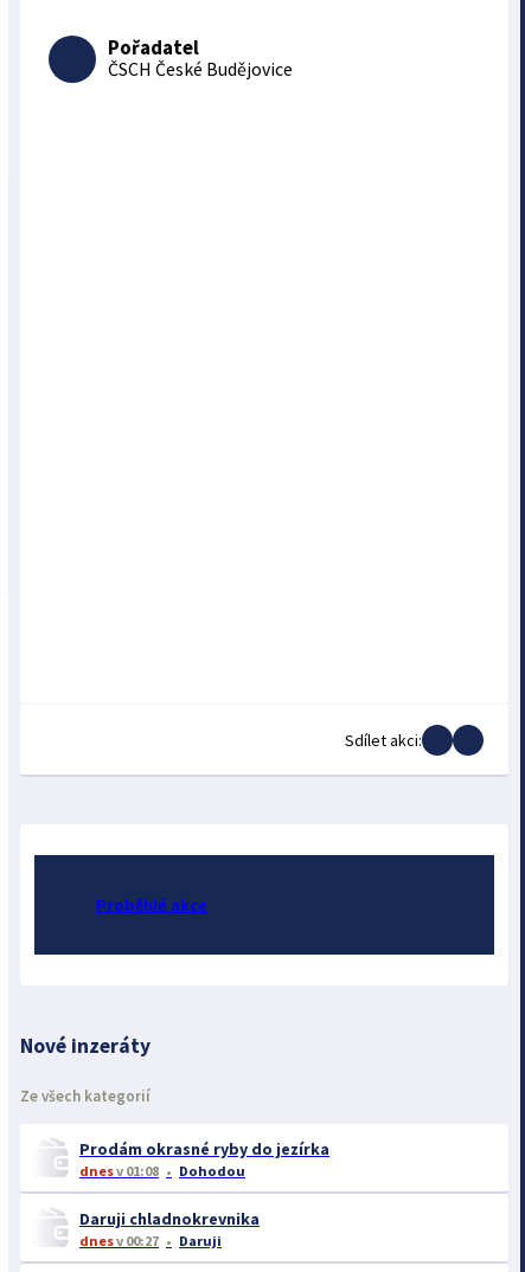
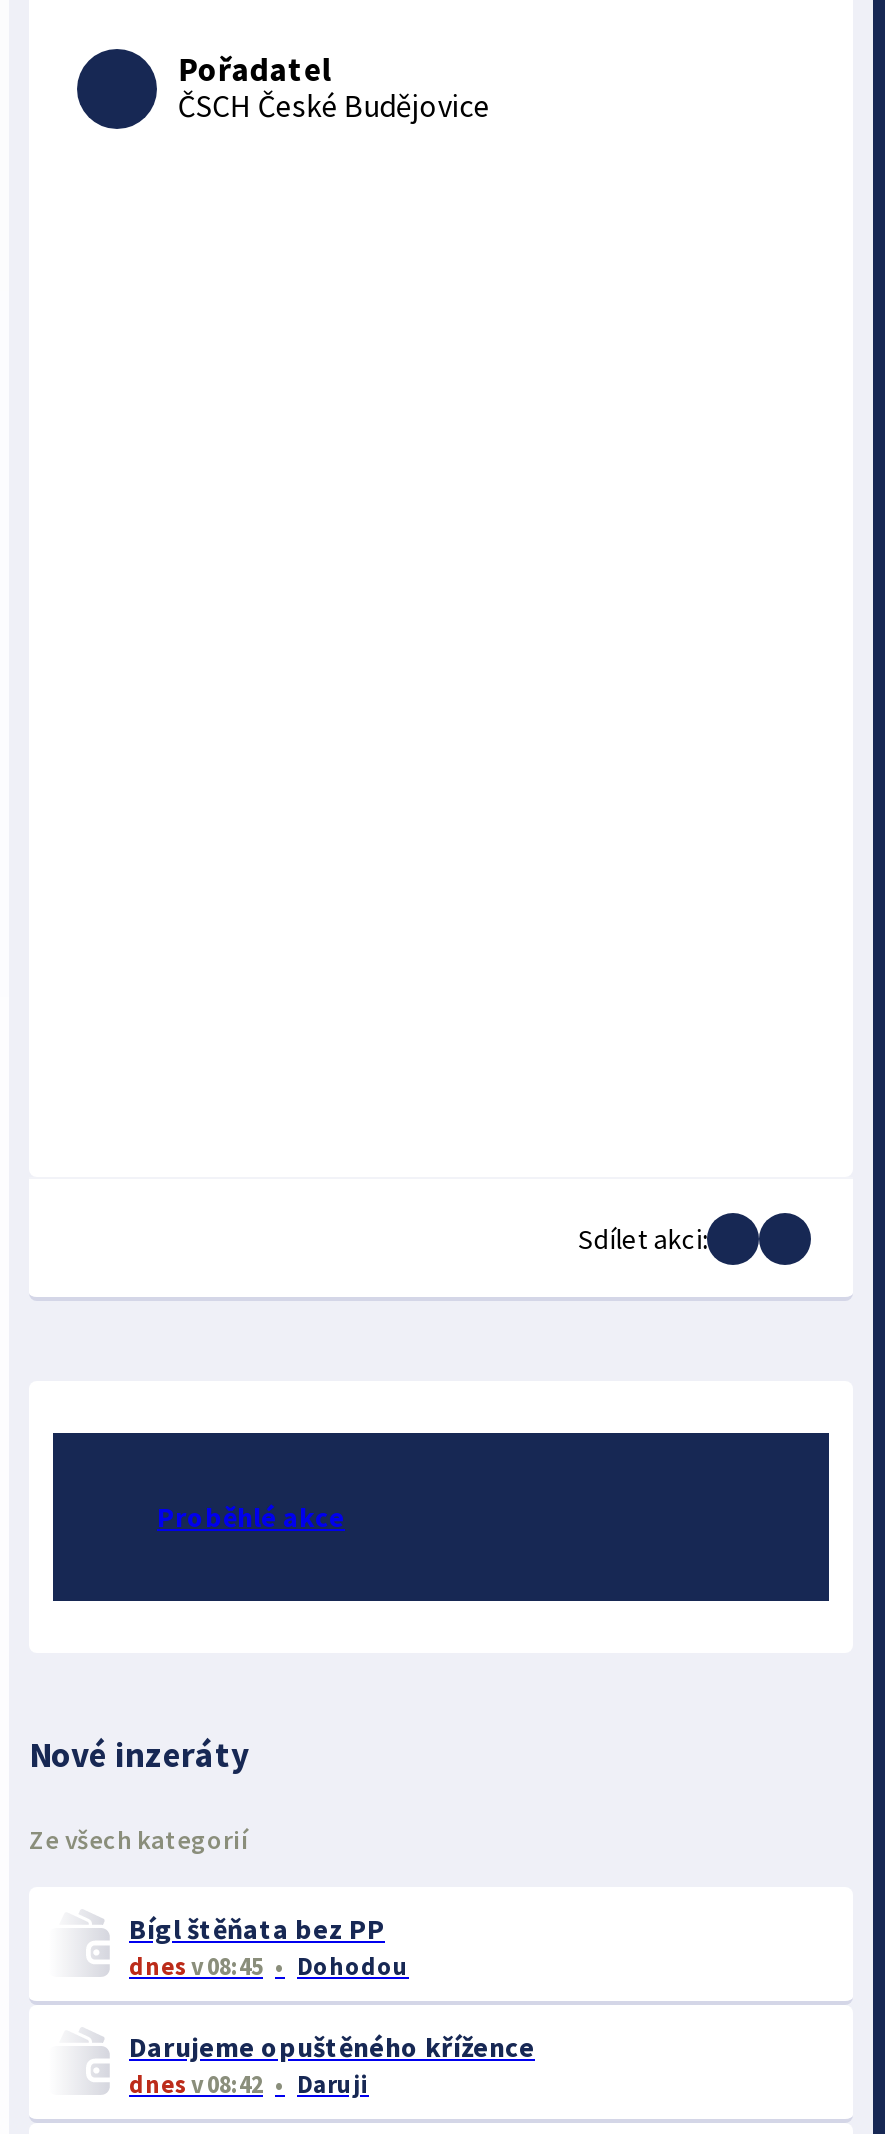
[79,1139,329,1180] Prodám okrasné ryby do jezírka | dnes v 01:08 -> [129,1912,385,1982] Bígl štěňata bez PP | dnes v 08:45
[79,1208,260,1250] Daruji chladnokrevnika | dnes v 00:27 -> [129,2030,535,2100] Darujeme opuštěného křížence | dnes v 08:42

